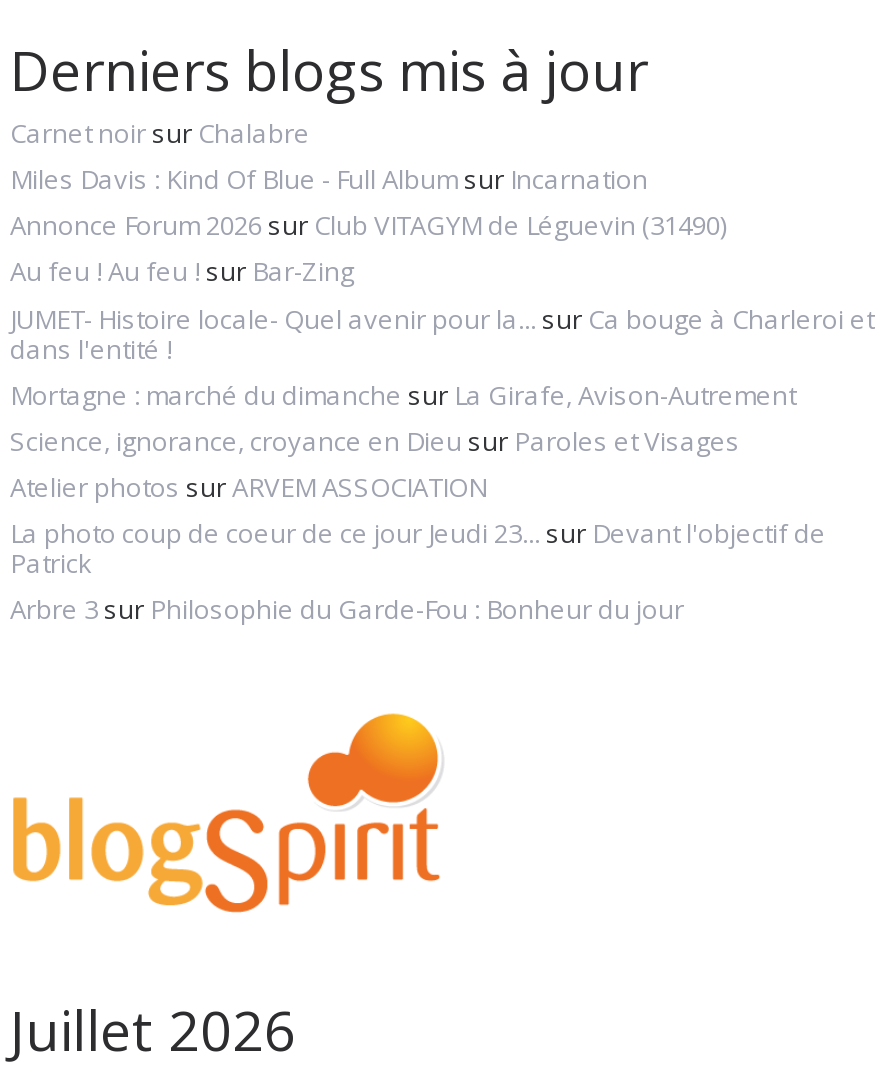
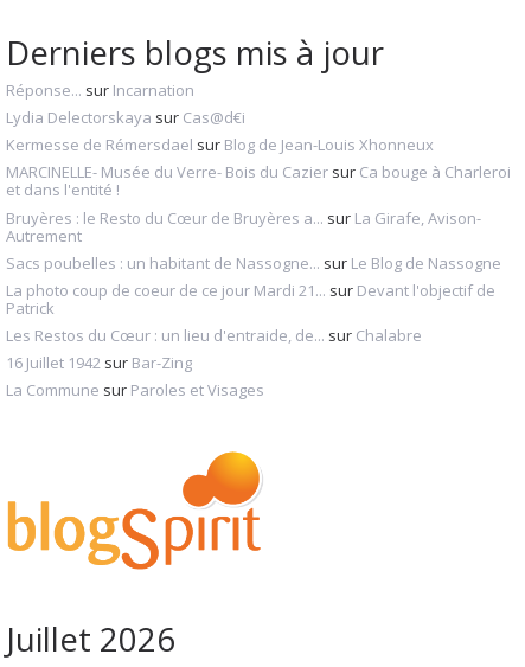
[10,115,874,551] Carnet noir sur Chalabre | Miles Davis : Kind Of Blue - Full Album sur Incarnation | Annonce Forum 2026 sur Club VITAGYM de Léguevin (31490) | Au feu ! Au feu ! sur Bar-Zing | JUMET- Histoire locale- Quel avenir pour la... sur Ca bouge à Charleroi et | dans l'entité ! | Mortagne : marché du dimanche sur La Girafe, Avison-Autrement | Science, ignorance, croyance en Dieu sur Paroles et Visages | Atelier photos sur ARVEM ASSOCIATION | La photo coup de coeur de ce jour Jeudi 23... sur Devant l'objectif de -> [6,79,511,301] Réponse... sur Incarnation | Lydia Delectorskaya sur Cas@d€i | Kermesse de Rémersdael sur Blog de Jean-Louis Xhonneux | MARCINELLE- Musée du Verre- Bois du Cazier sur Ca bouge à Charleroi | et dans l'entité ! | Bruyères : le Resto du Cœur de Bruyères a... sur La Girafe, Avison- | Autrement | Sacs poubelles : un habitant de Nassogne... sur Le Blog de Nassogne | La photo coup de coeur de ce jour Mardi 21... sur Devant l'objectif de
moved [10,545,92,581] -> [6,297,55,318]: Patrick
[10,591,684,627] Arbre 3 sur Philosophie du Garde-Fou : Bonheur du jour -> [6,324,422,401] Les Restos du Cœur : un lieu d'entraide, de... sur Chalabre | 16 Juillet 1942 sur Bar-Zing | La Commune sur Paroles et Visages

